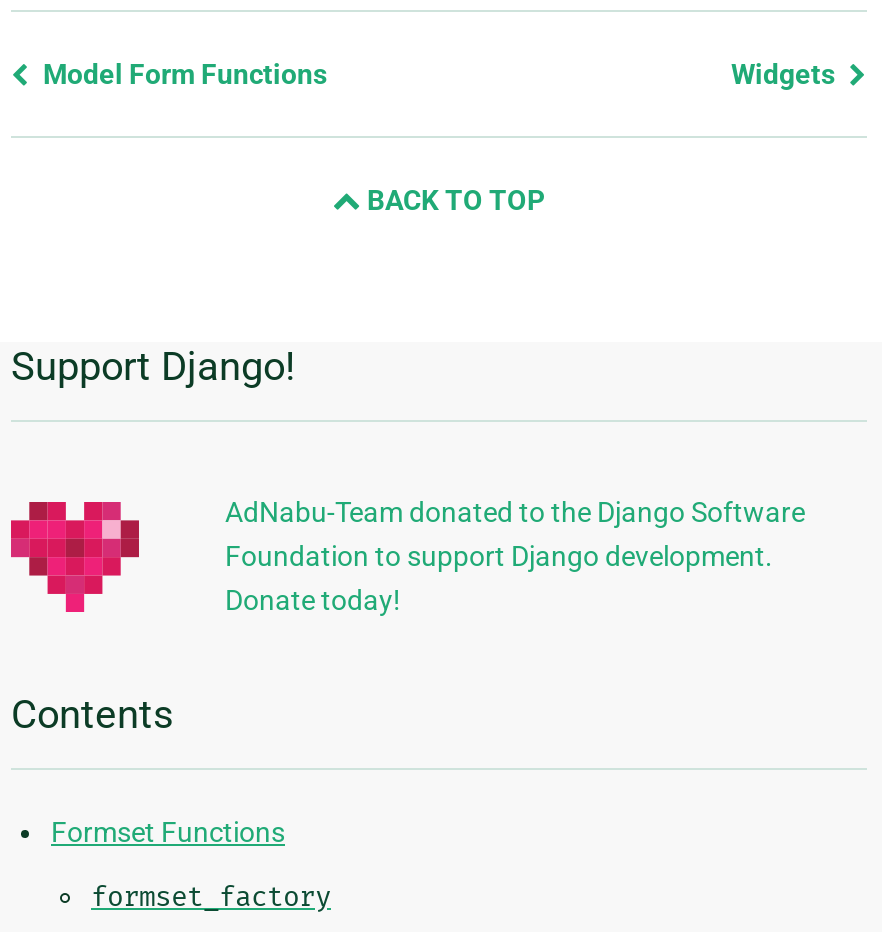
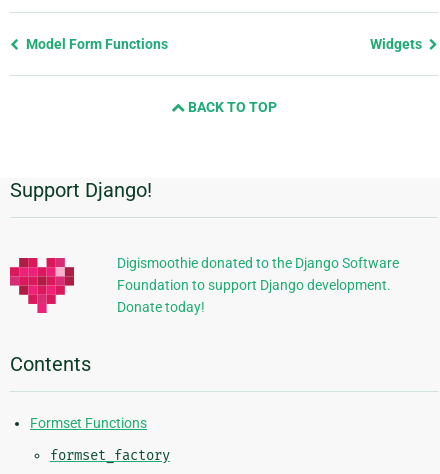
[225,496,805,528] AdNabu-Team donated to the Django Software -> [117,255,399,271] Digismoothie donated to the Django Software

